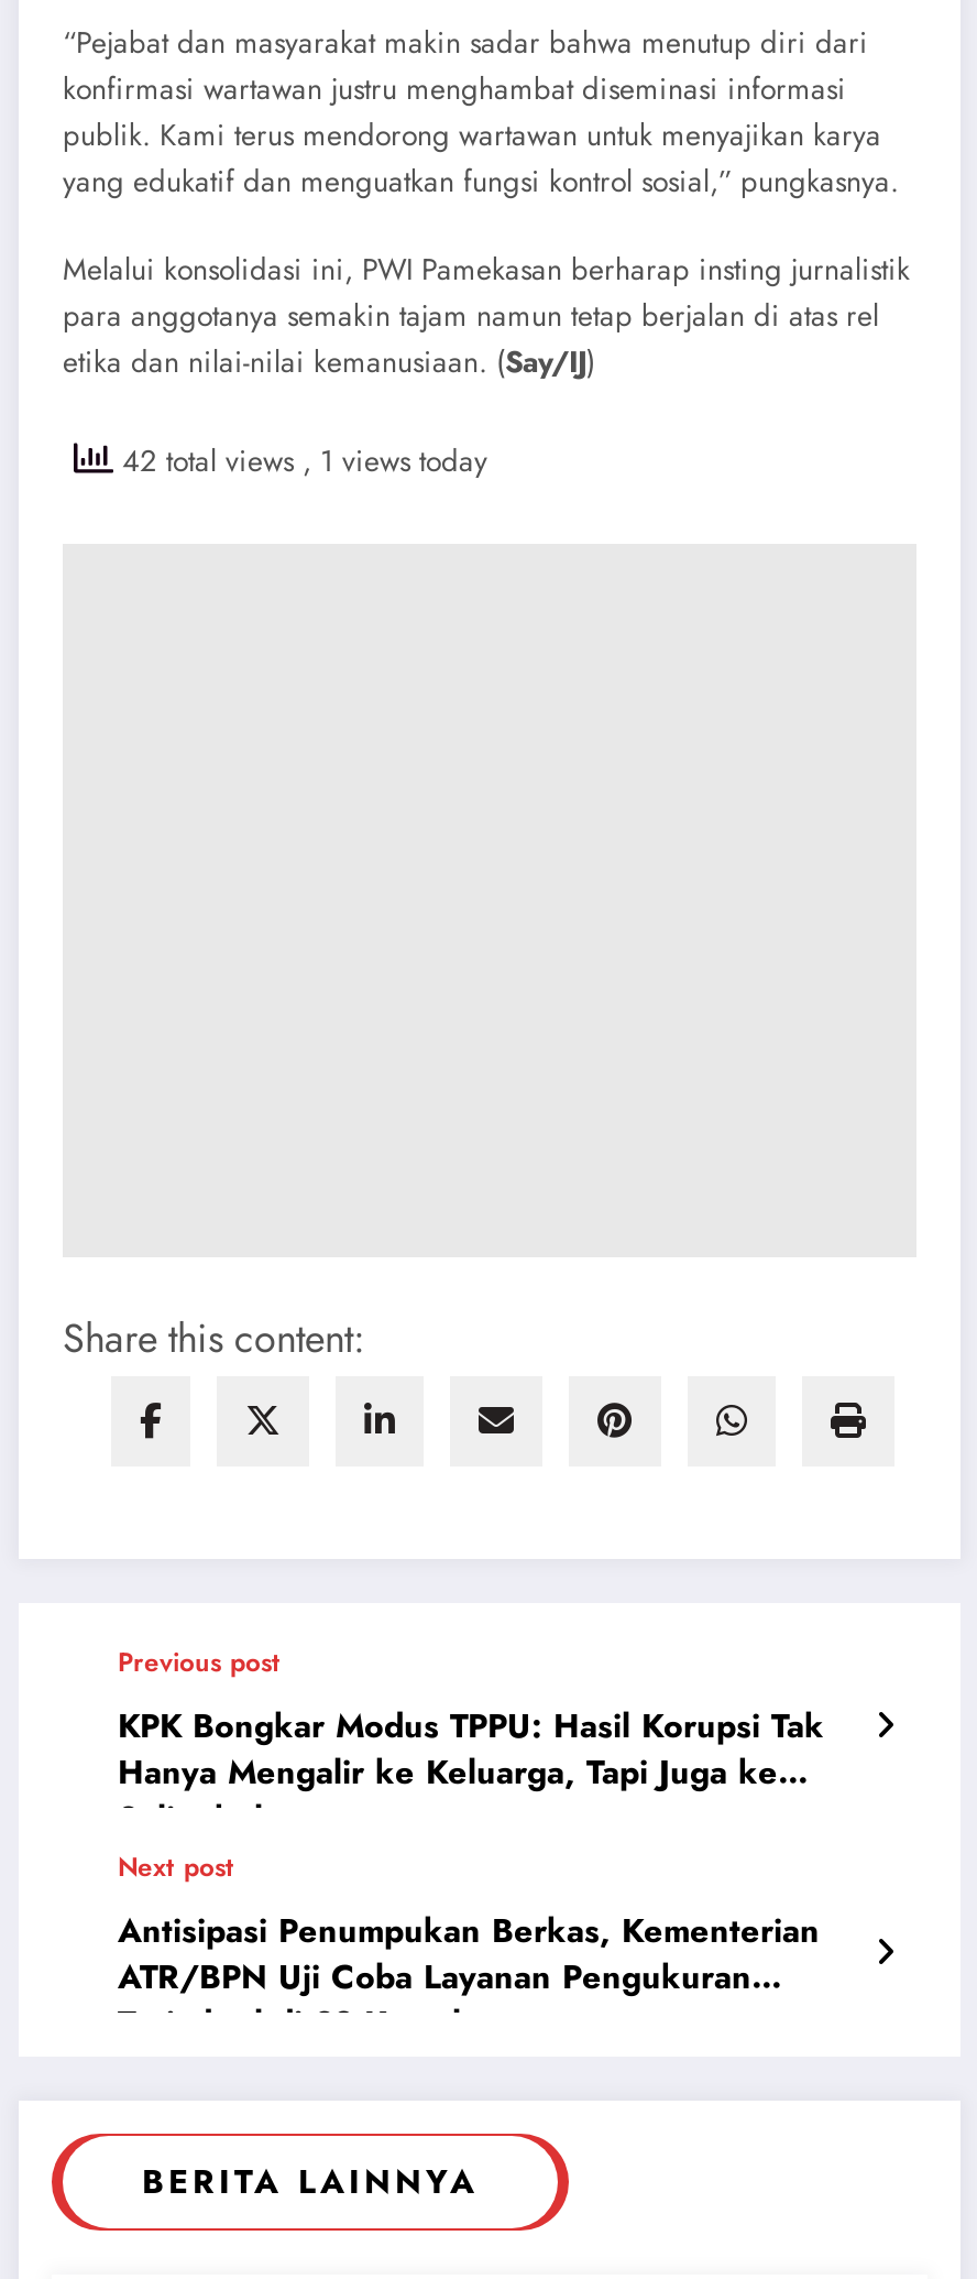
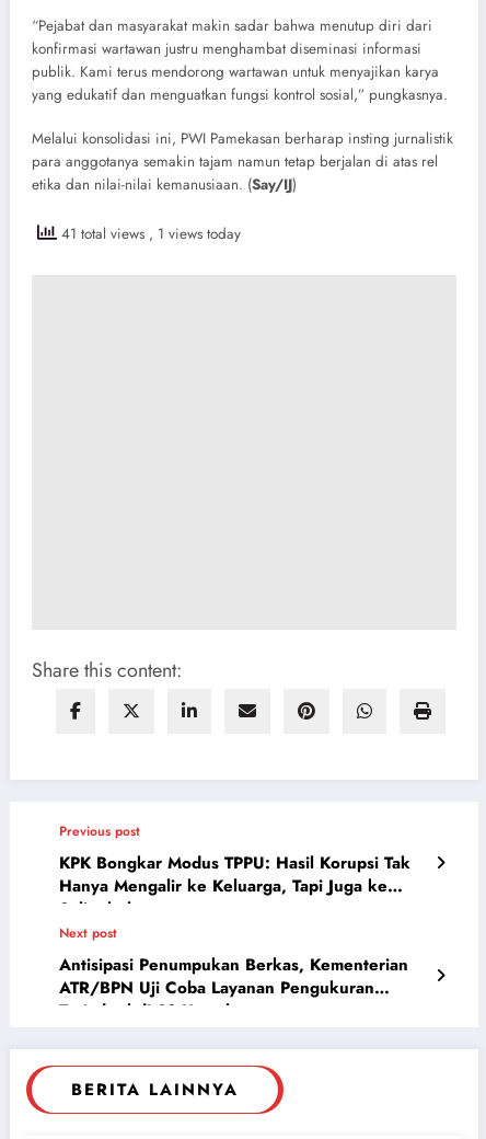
[113,441,487,483] 42 total views, 1 views today -> [57,224,241,245] 41 total views, 1 views today

